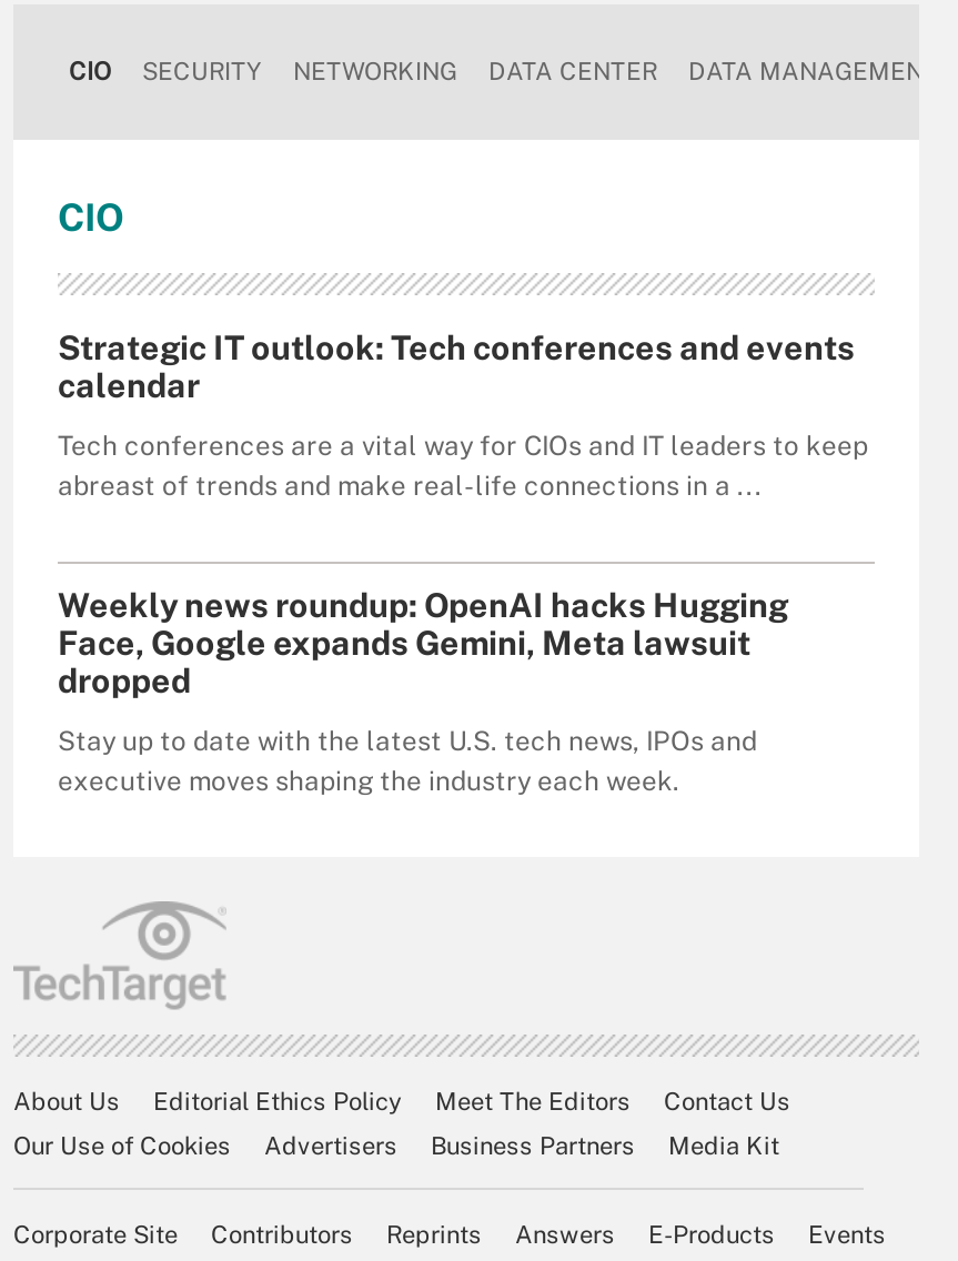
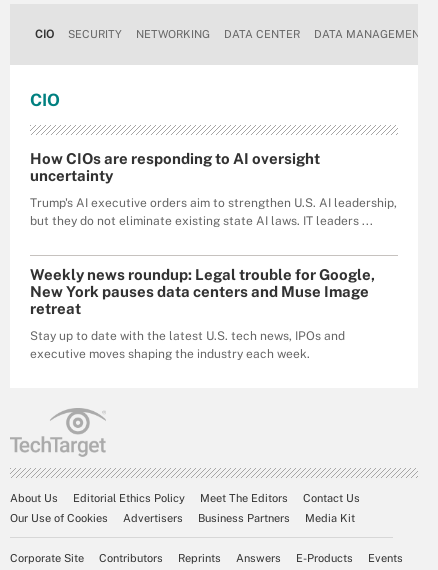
[58,329,855,404] Strategic IT outlook: Tech conferences and events | calendar -> [30,150,320,184] How CIOs are responding to AI oversight | uncertainty
[58,431,868,502] Tech conferences are a vital way for CIOs and IT leaders to keep | abreast of trends and make real-life connections in a ... -> [30,196,397,228] Trump's AI executive orders aim to strengthen U.S. AI leadership, | but they do not eliminate existing state AI laws. IT leaders ...
[58,586,788,699] Weekly news roundup: OpenAI hacks Hugging | Face, Google expands Gemini, Meta lawsuit | dropped -> [30,266,375,317] Weekly news roundup: Legal trouble for Google, | New York pauses data centers and Muse Image | retreat

